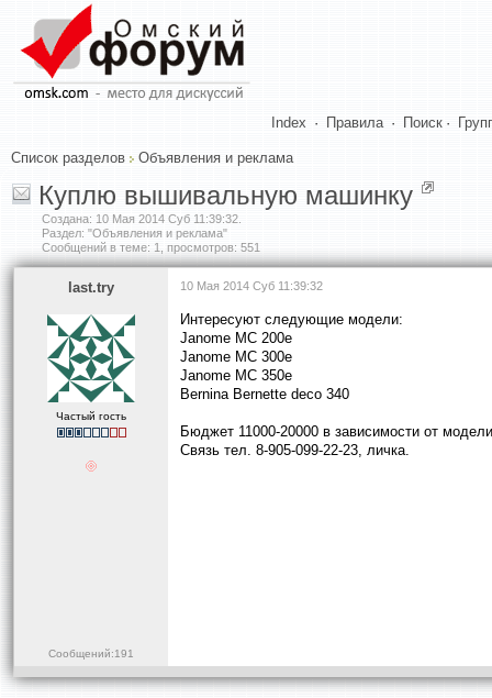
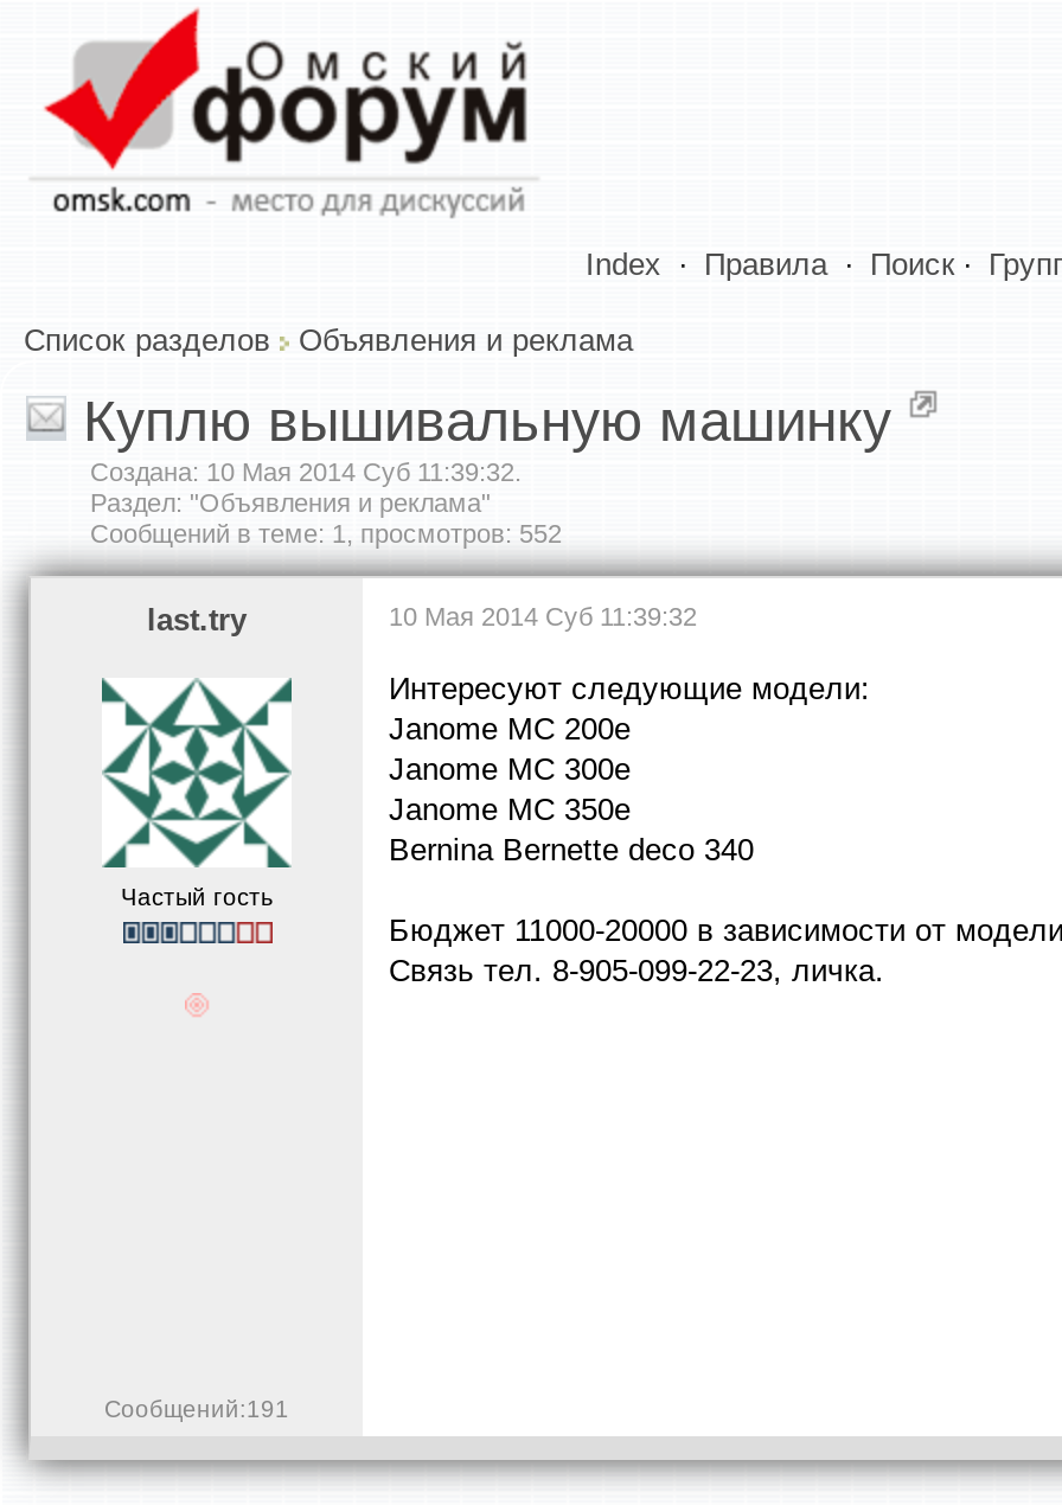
[42,241,260,254] Сообщений в теме: 1, просмотров: 551 -> [90,519,562,547] Сообщений в теме: 1, просмотров: 552

